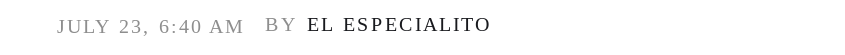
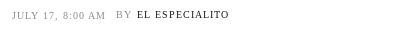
[57,12,491,36] JULY 23, 6:40 AM BY EL ESPECIALITO -> [12,8,229,20] JULY 17, 8:00 AM BY EL ESPECIALITO

